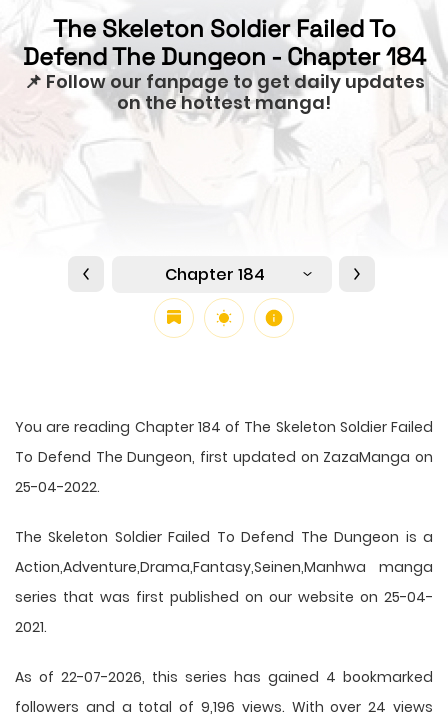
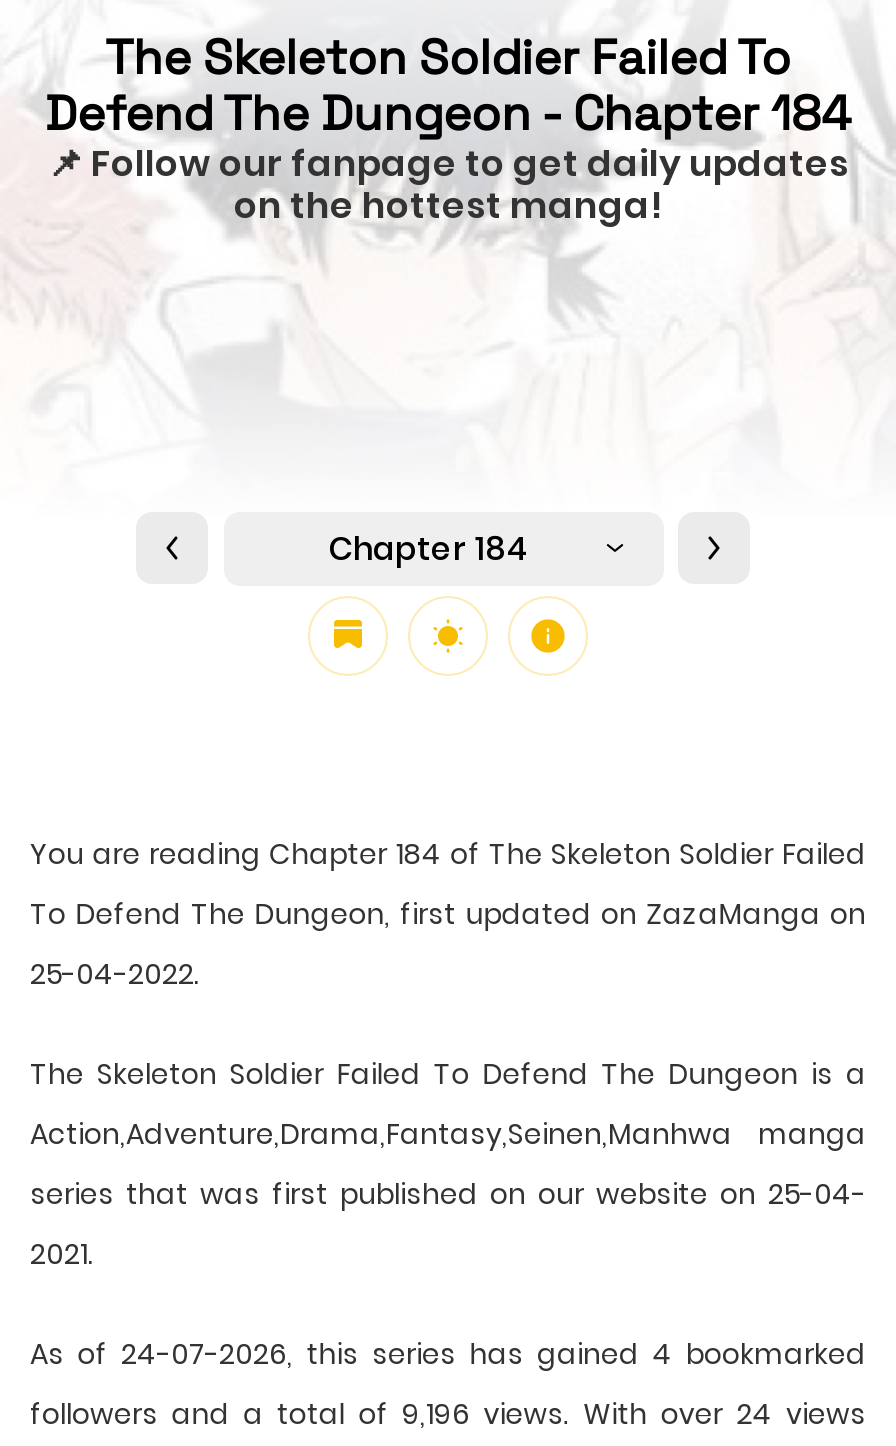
[15,667,433,687] As of 22-07-2026, this series has gained 4 bookmarked -> [30,1334,866,1374] As of 24-07-2026, this series has gained 4 bookmarked

